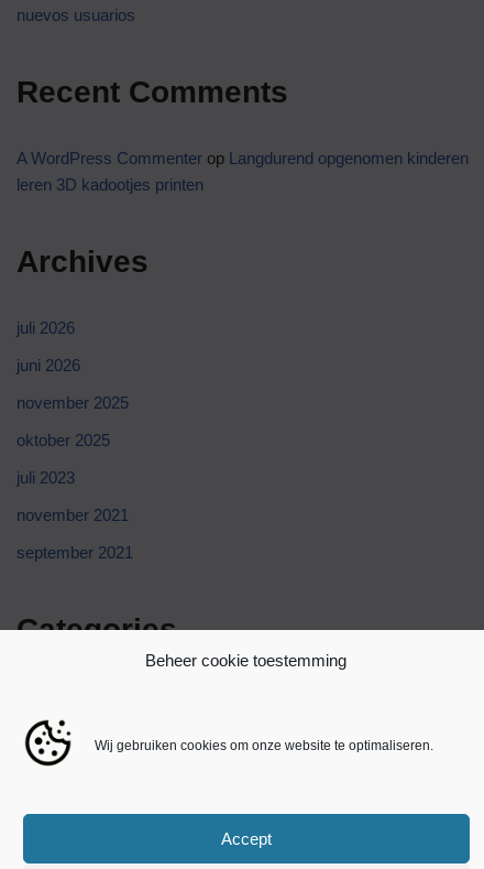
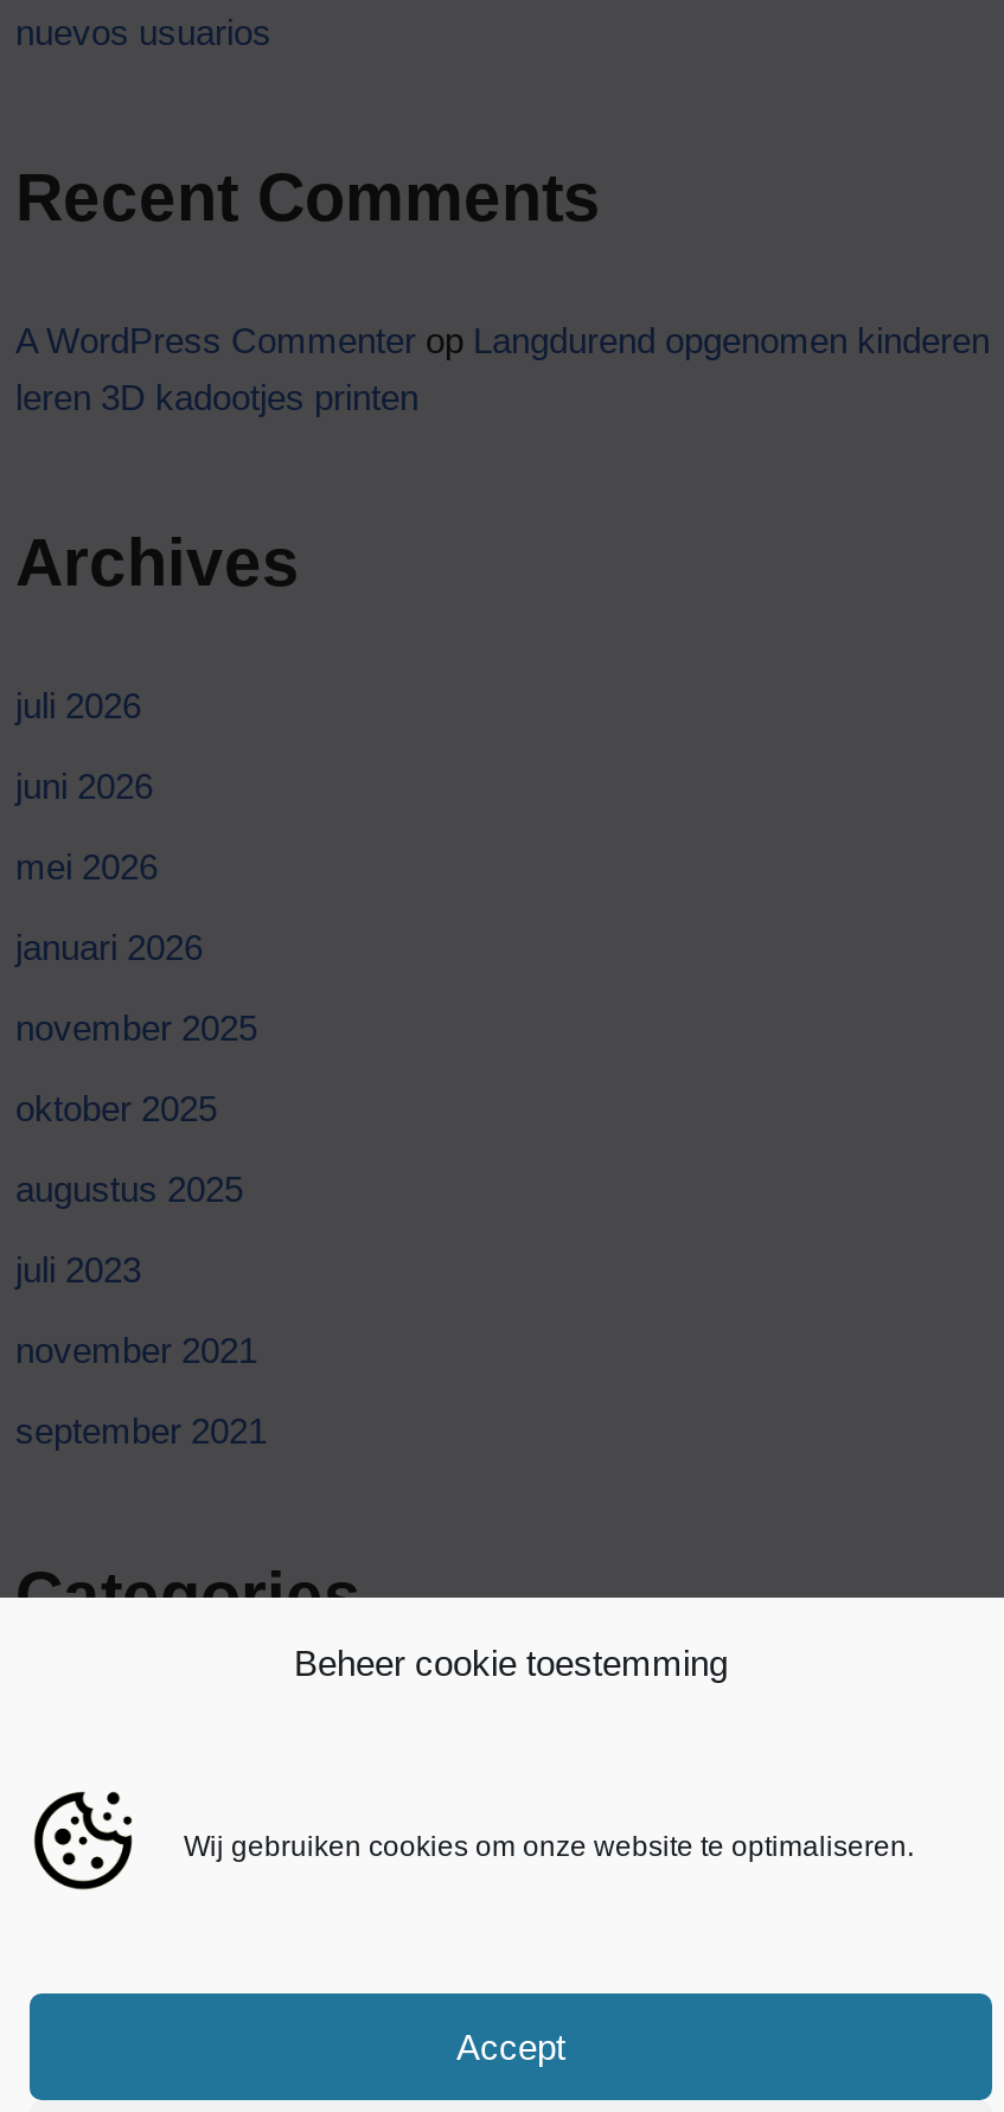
none -> [15,845,203,966] mei 2026 | januari 2026
none -> [15,1168,243,1208] augustus 2025

